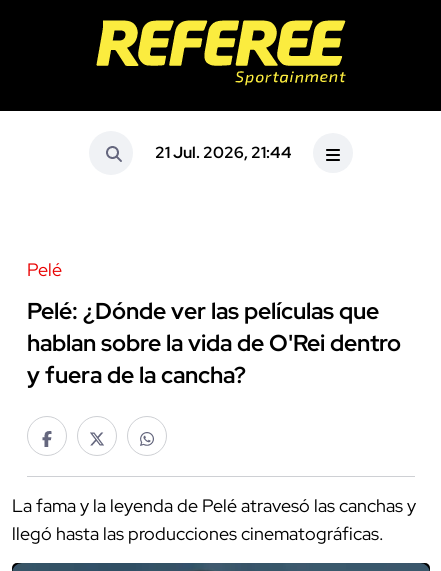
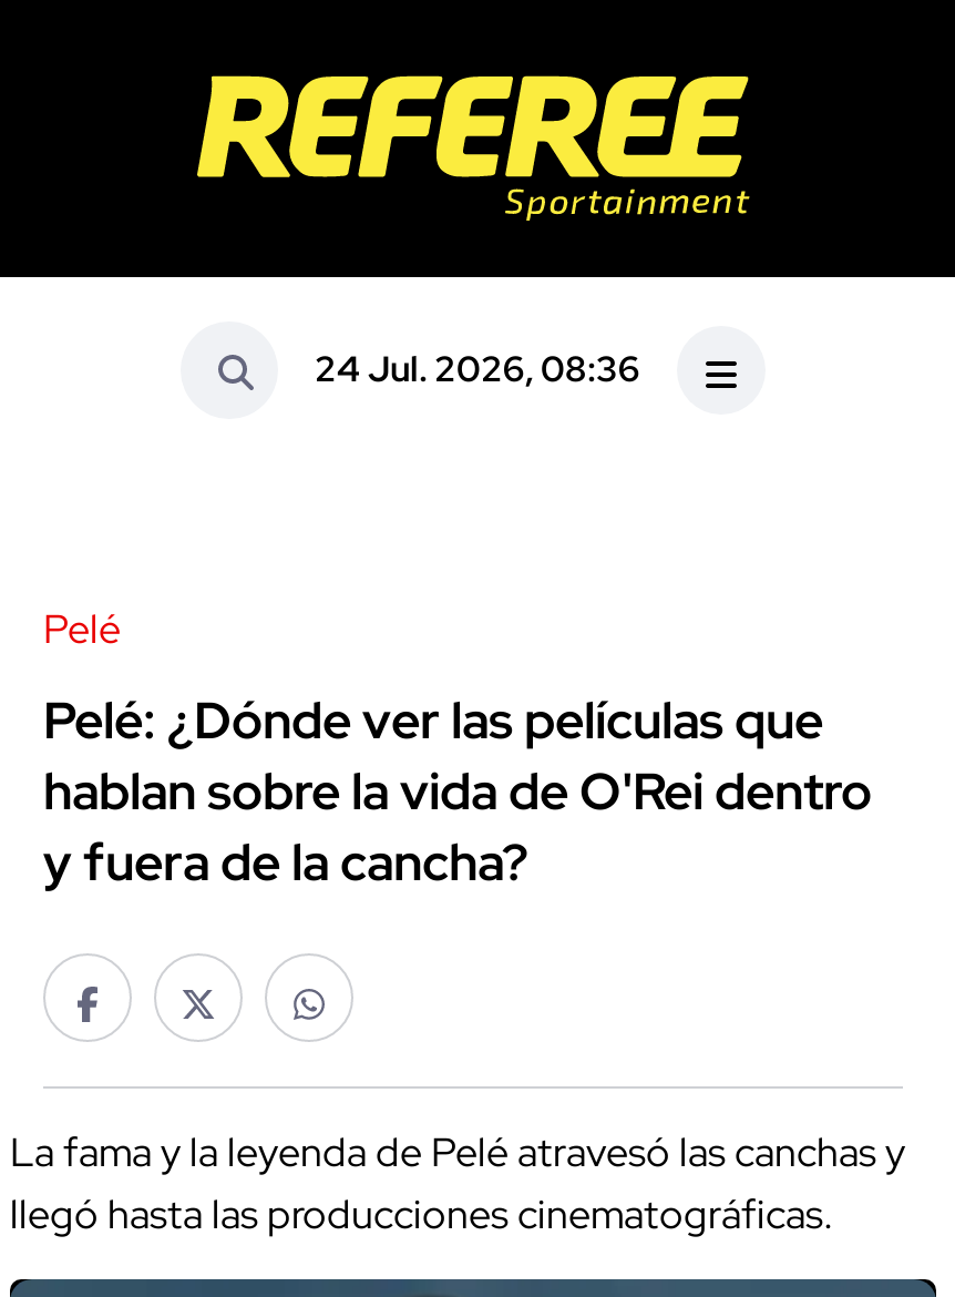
[154,142,291,163] 21 Jul. 2026, 21:44 -> [315,346,640,393] 24 Jul. 2026, 08:36

